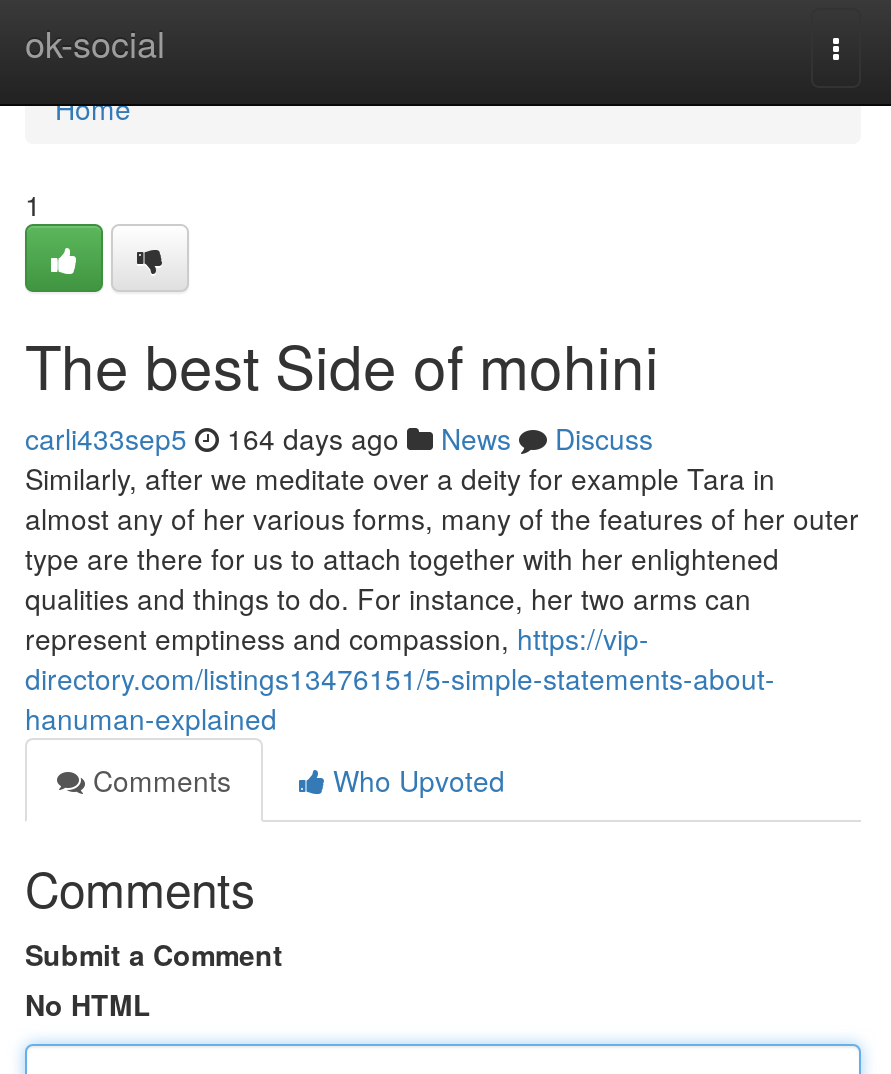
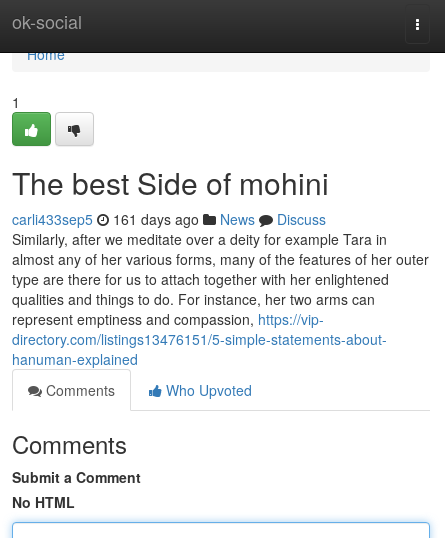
[25,418,653,458] carli433sep5 164 days ago News Discuss -> [12,209,326,229] carli433sep5 161 days ago News Discuss

